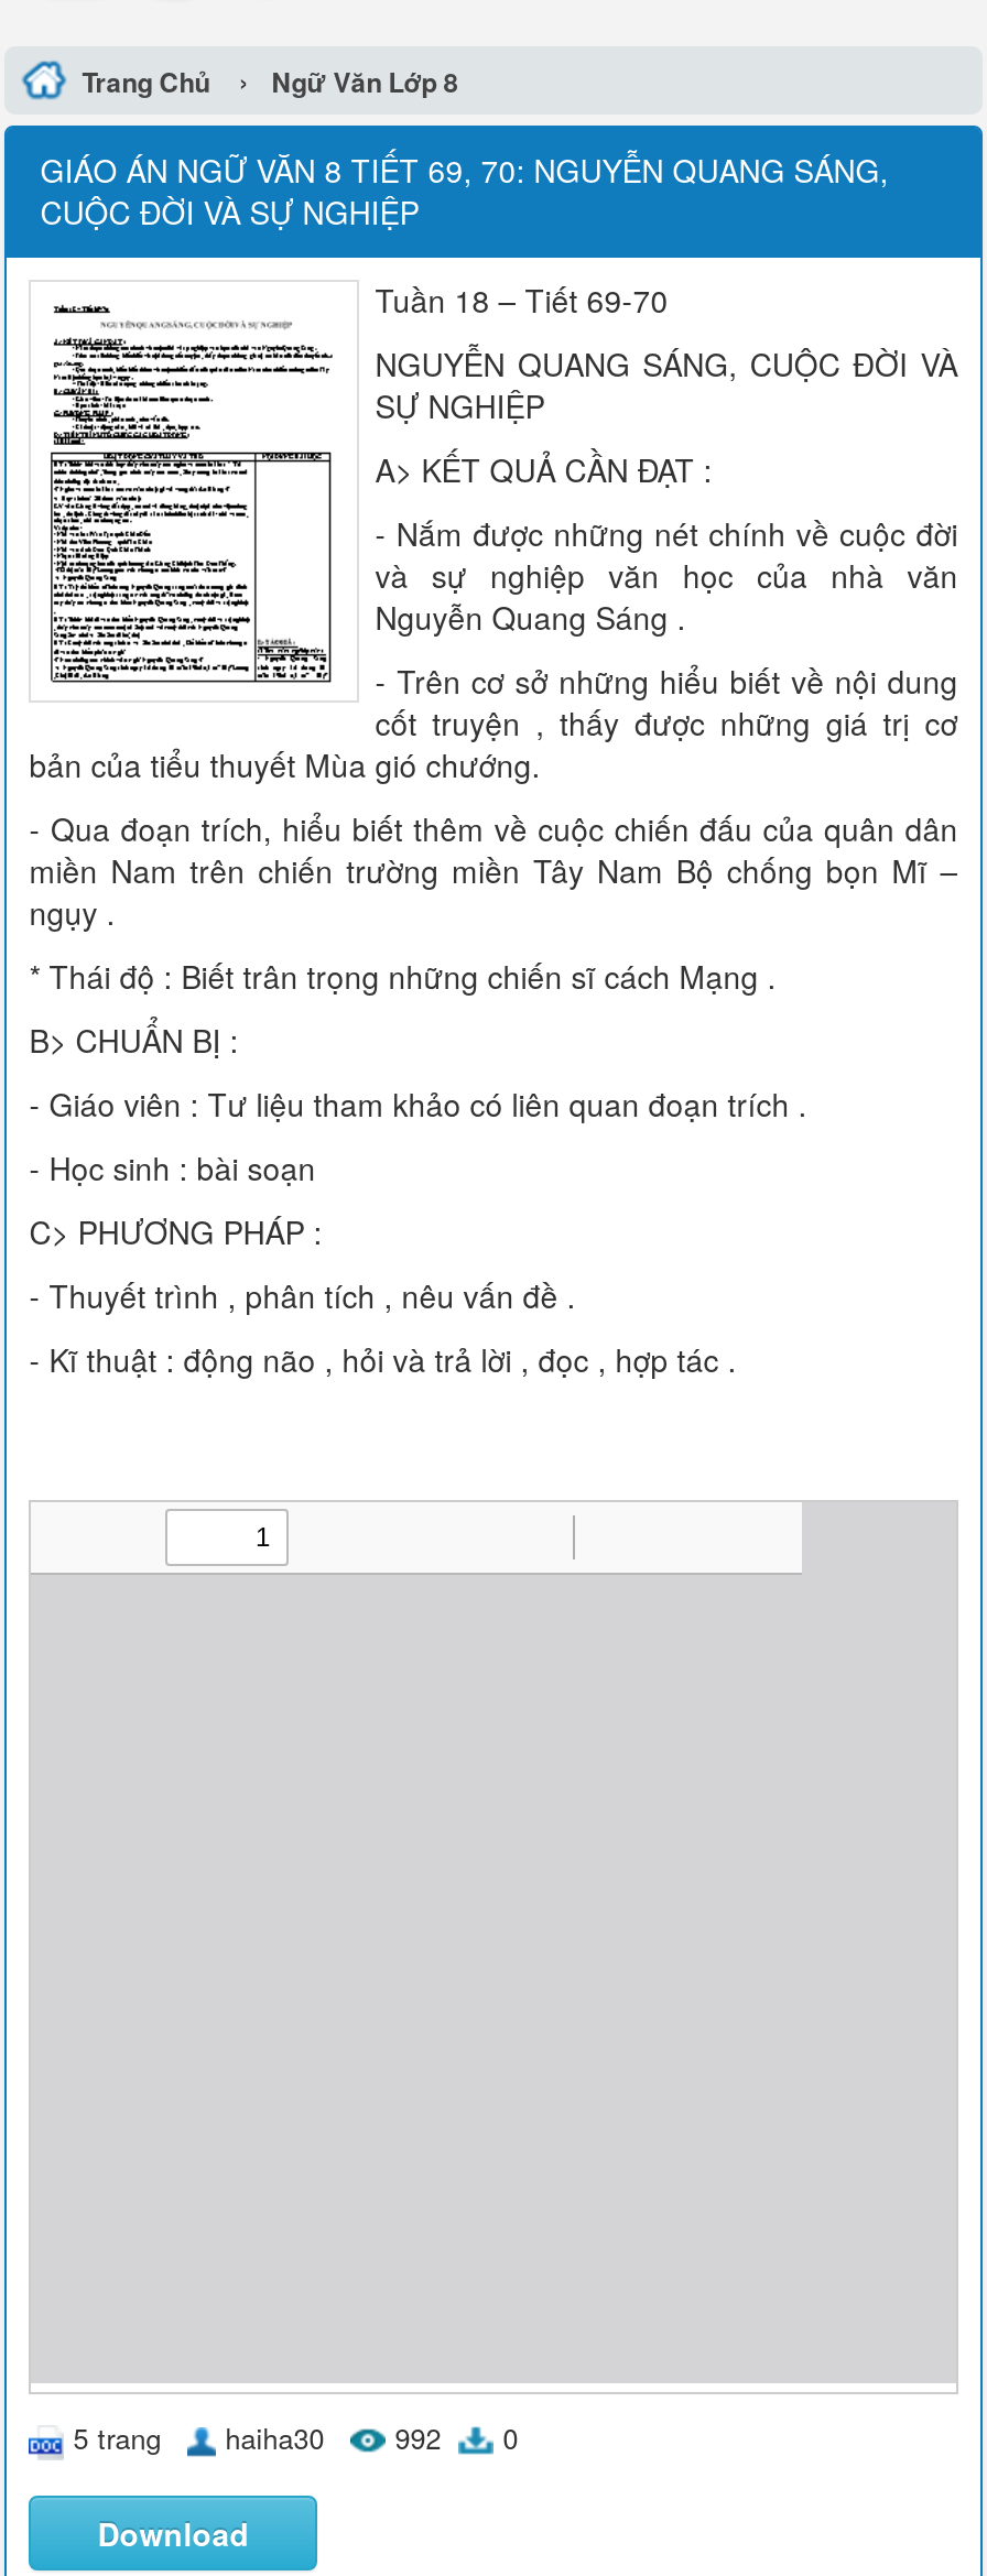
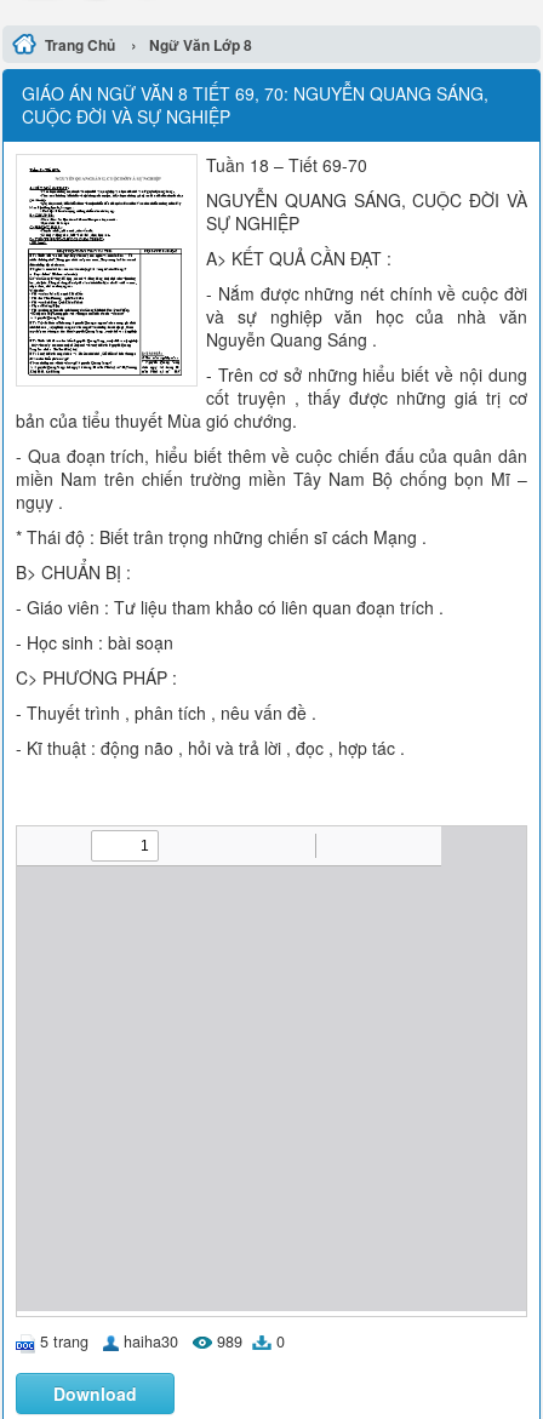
[73,2419,518,2458] 5 trang haiha30 992 0 -> [40,1331,285,1352] 5 trang haiha30 989 0

